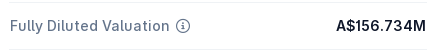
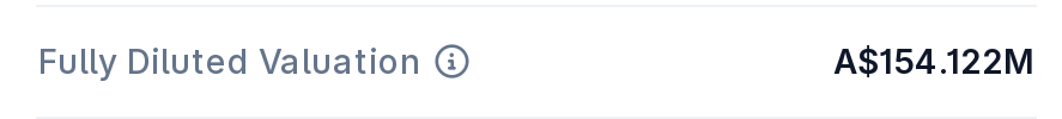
[336,17,426,34] A$156.734M -> [833,40,1034,81] A$154.122M

